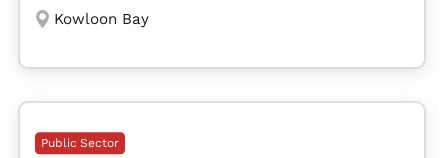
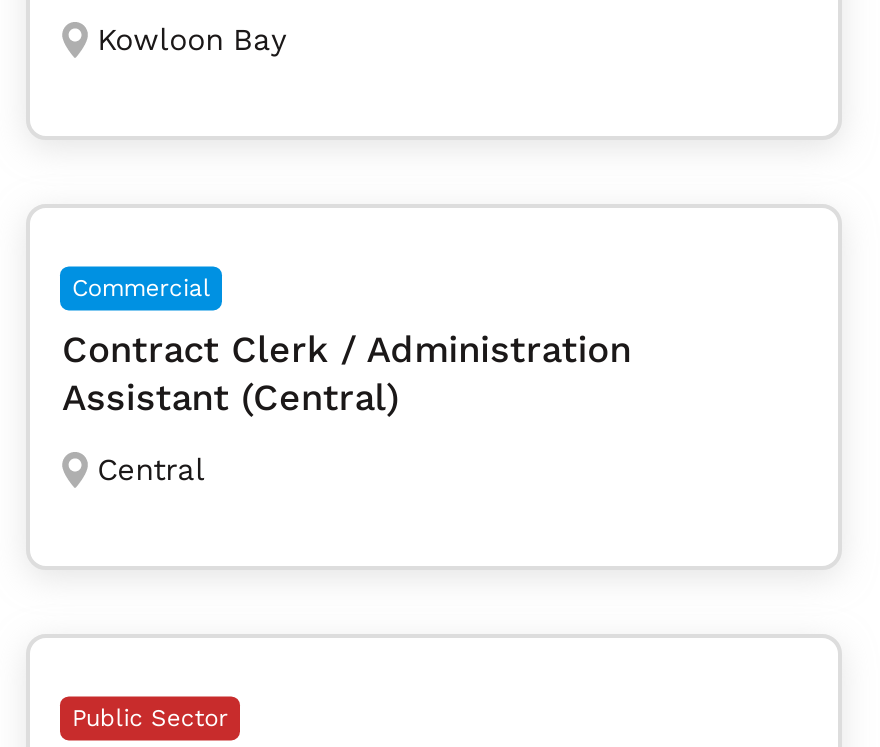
none -> [62,273,631,487] Commercial | Contract Clerk / Administration | Assistant (Central) | Central

